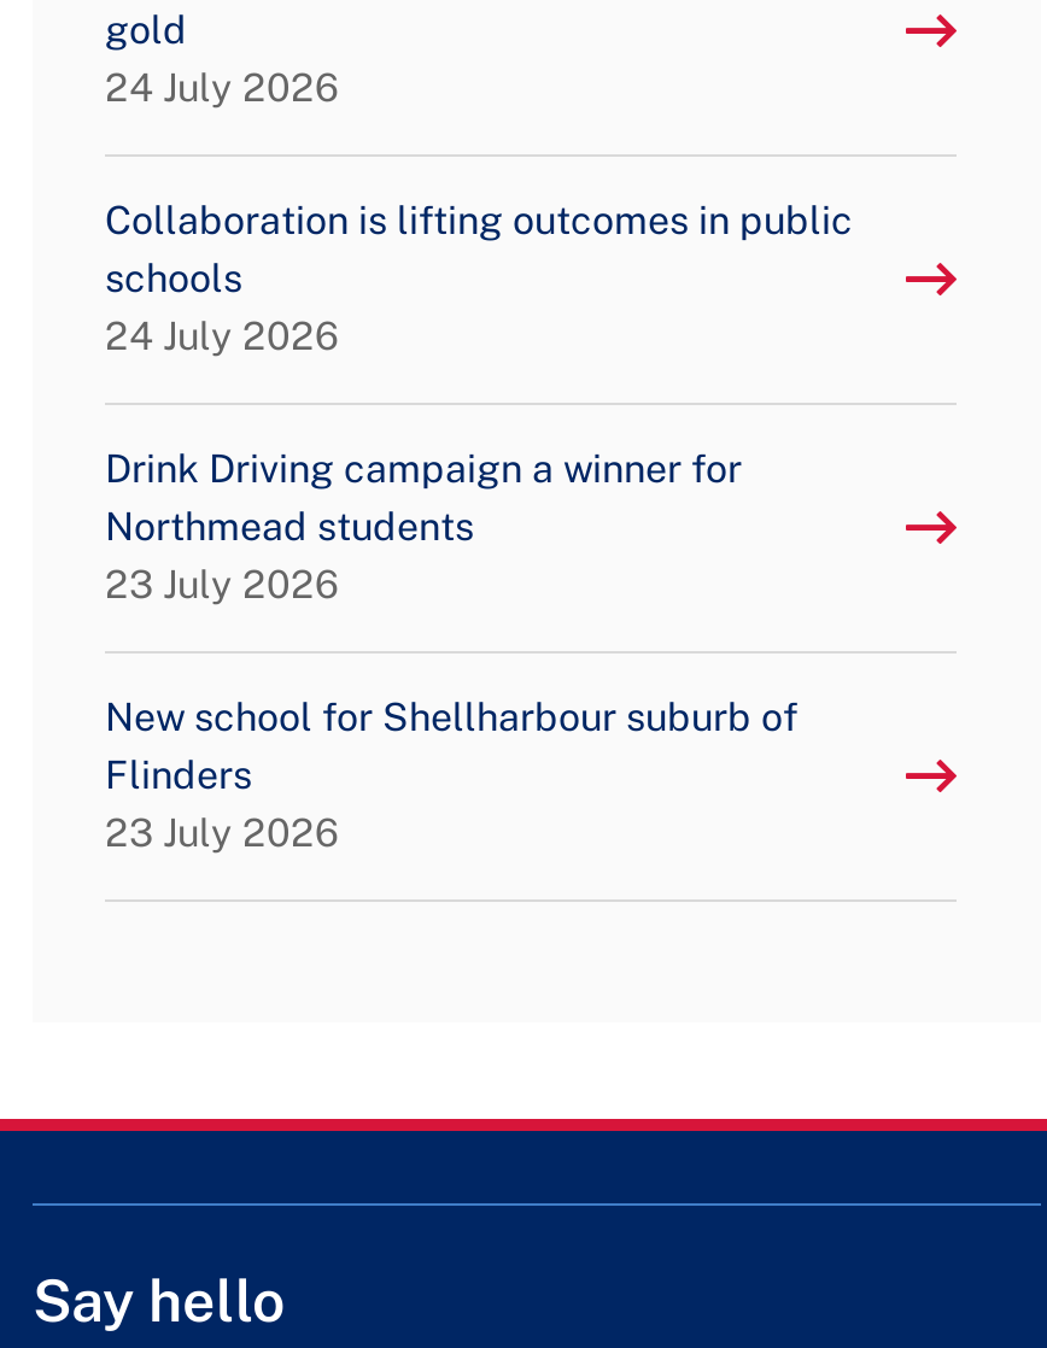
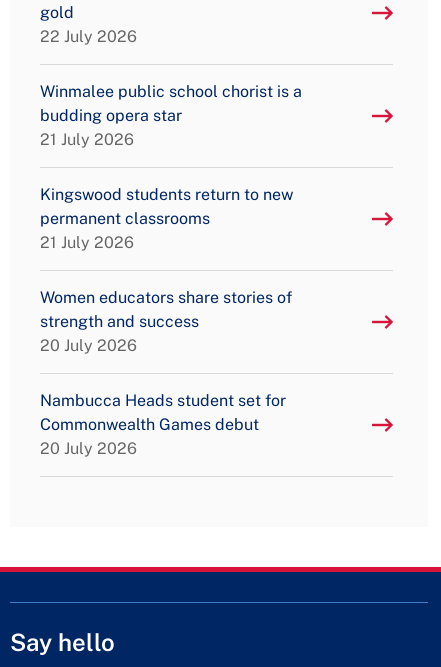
[105,65,853,856] 24 July 2026 | Collaboration is lifting outcomes in public | schools | 24 July 2026 | Drink Driving campaign a winner for | Northmead students | 23 July 2026 | New school for Shellharbour suburb of | Flinders | 23 July 2026 -> [40,27,302,458] 22 July 2026 | Winmalee public school chorist is a | budding opera star | 21 July 2026 | Kingswood students return to new | permanent classrooms | 21 July 2026 | Women educators share stories of | strength and success | 20 July 2026 | Nambucca Heads student set for | Commonwealth Games debut | 20 July 2026

